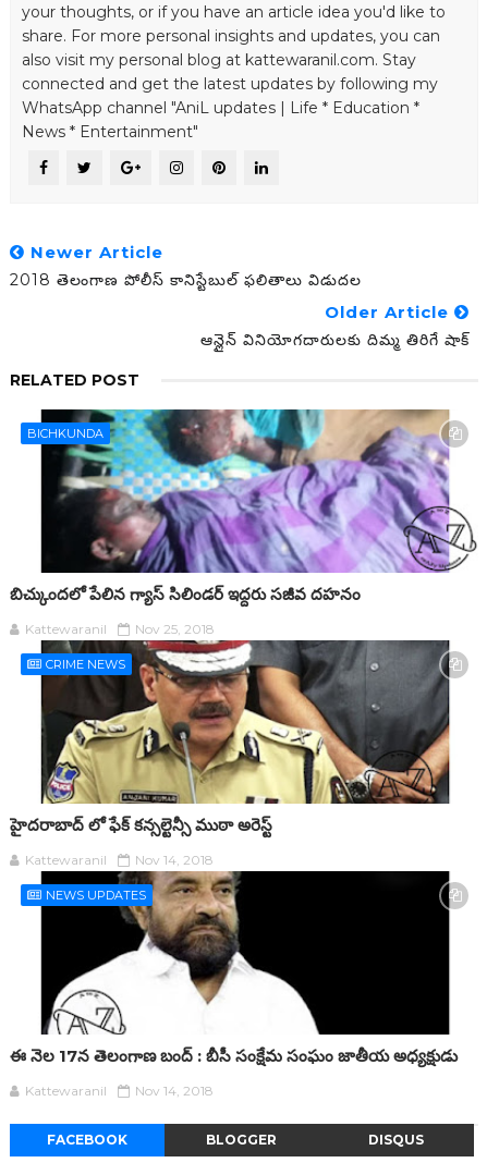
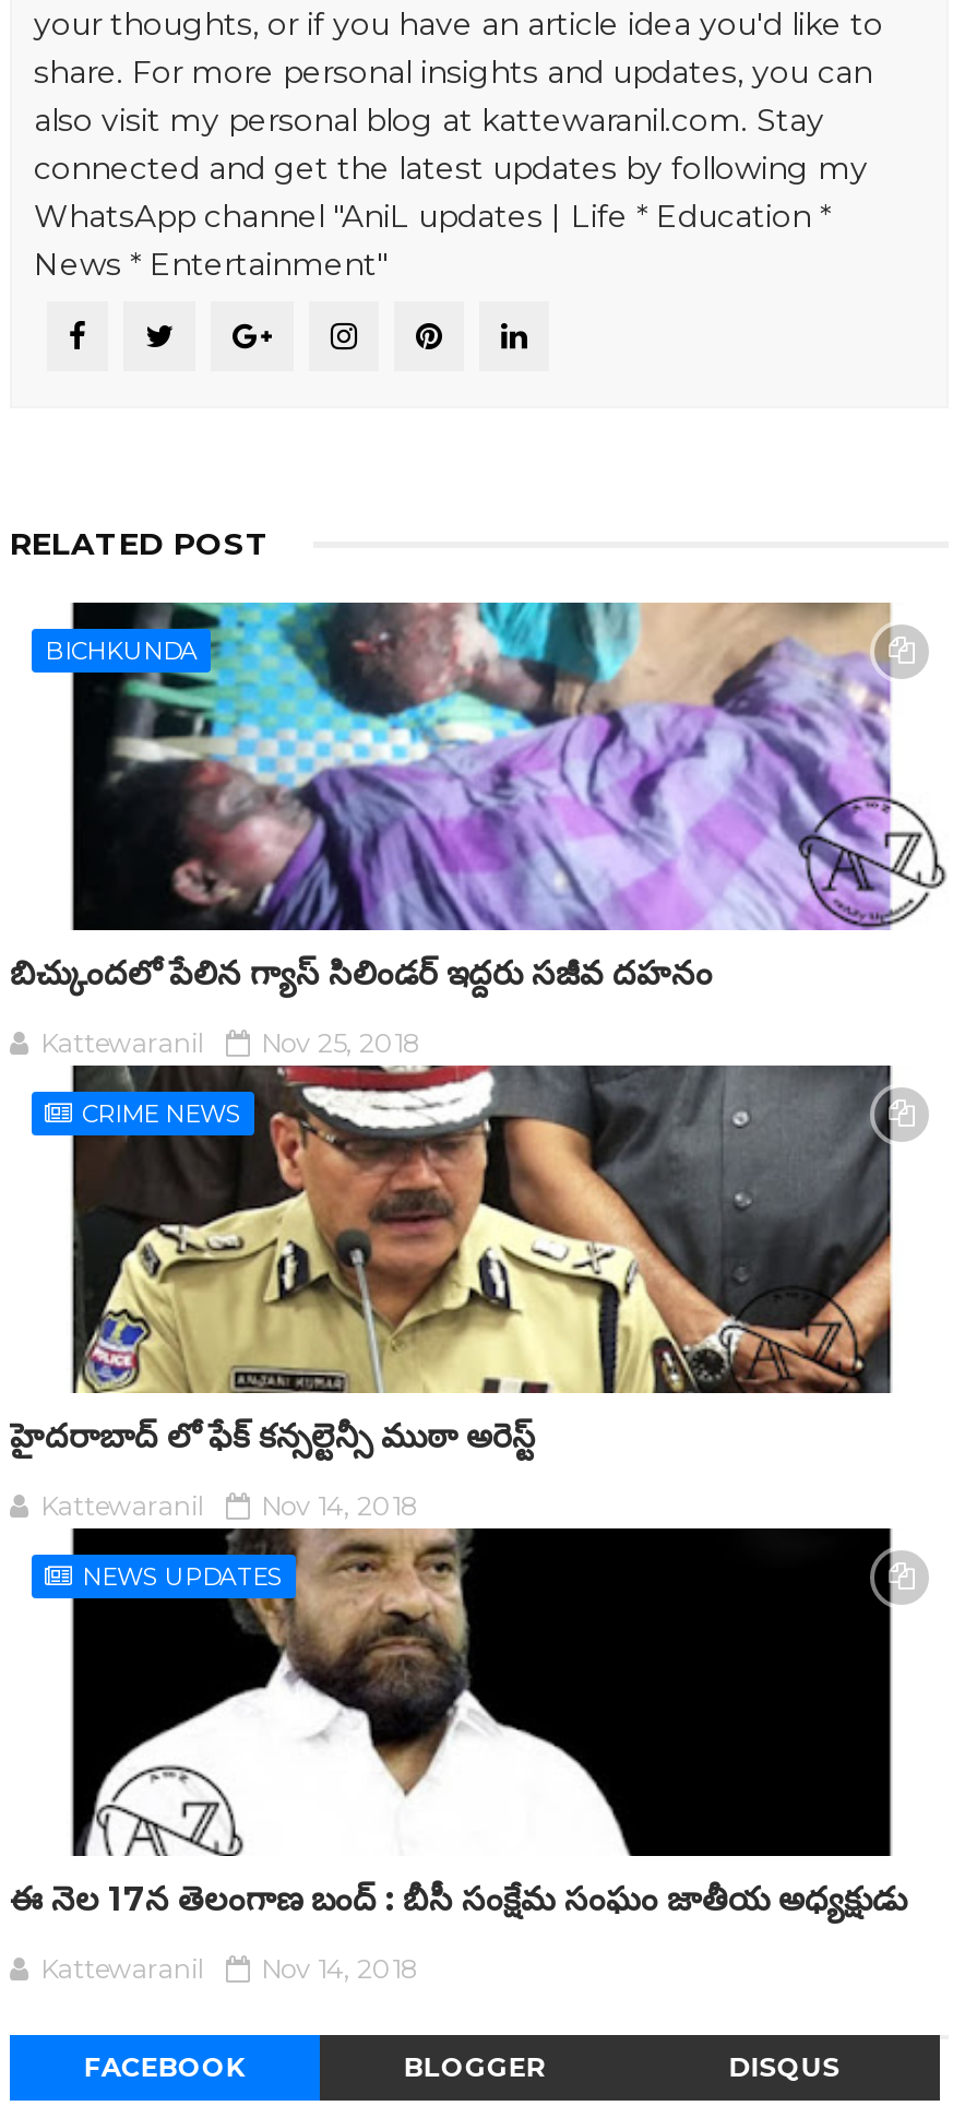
[10,242,470,350] Newer Article | 2018 తెలంగాణ పోలీస్ కానిస్టేబుల్ ఫలితాలు విడుదల | Older Article | ఆన్లైన్ వినియోగదారులకు దిమ్మ తిరిగే షాక్ -> none

